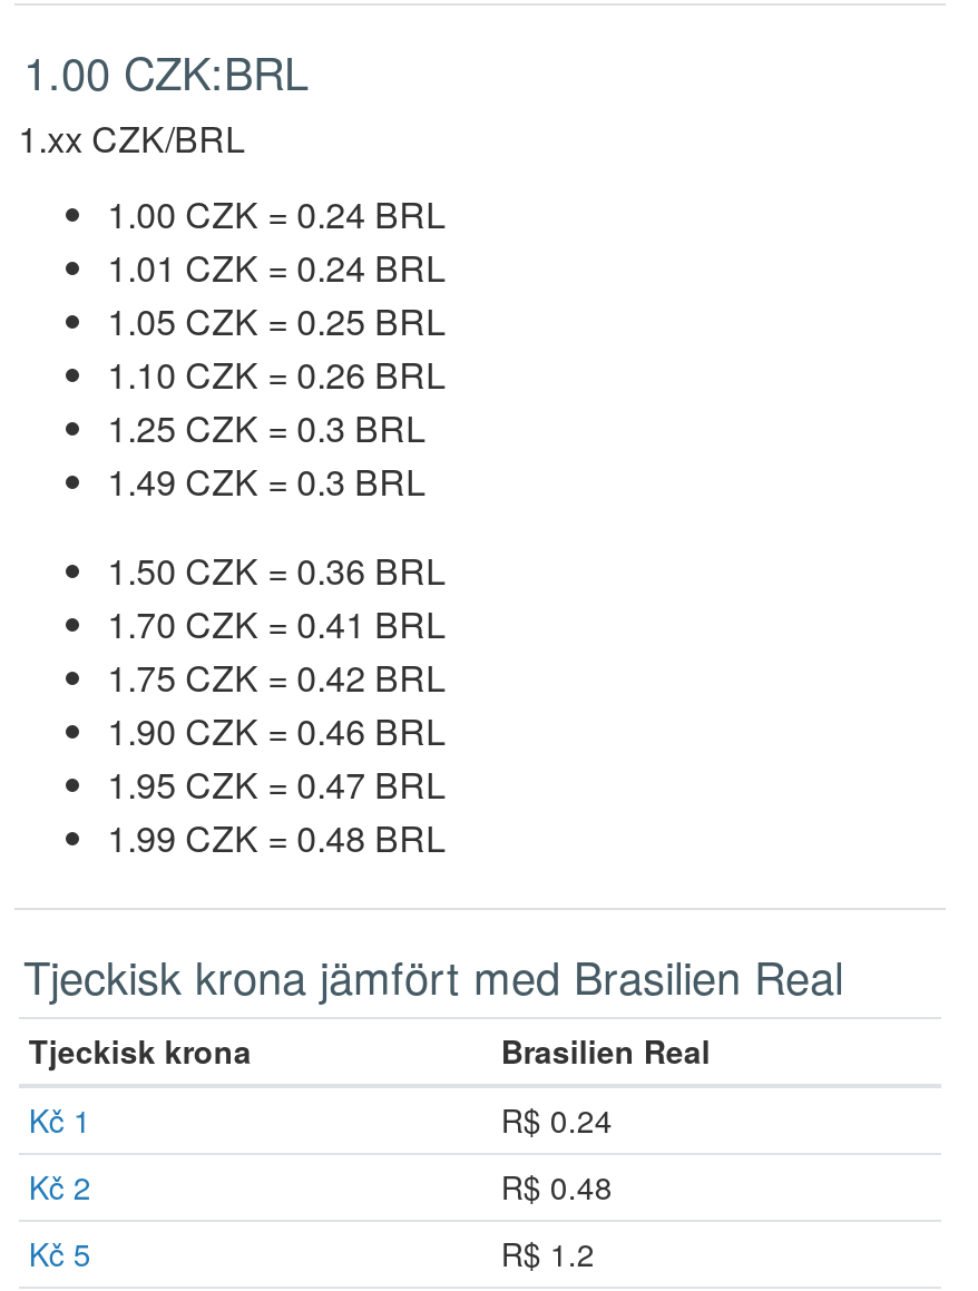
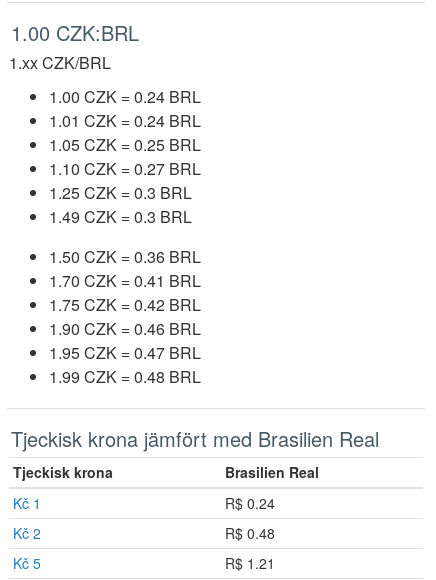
[107,348,446,399] 1.10 CZK = 0.26 BRL -> [49,157,201,180] 1.10 CZK = 0.27 BRL
[501,1231,595,1275] R$ 1.2 -> [225,553,275,573] R$ 1.21

